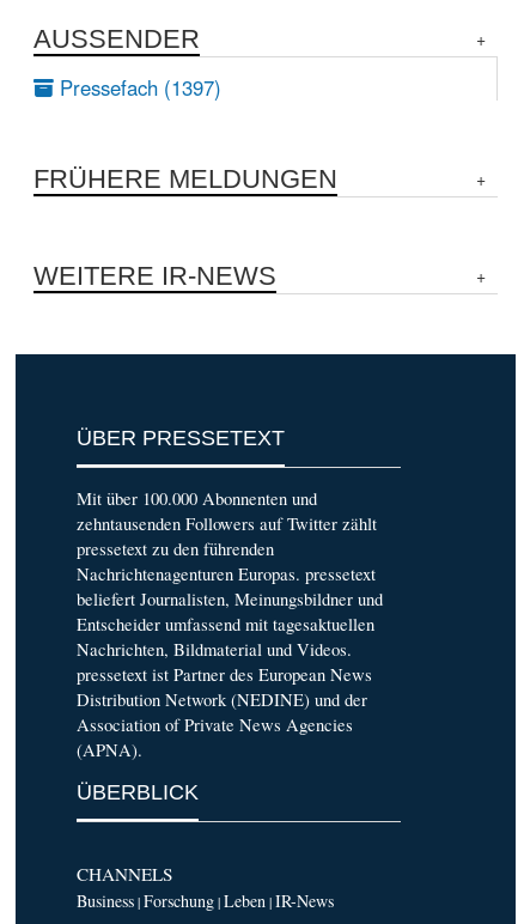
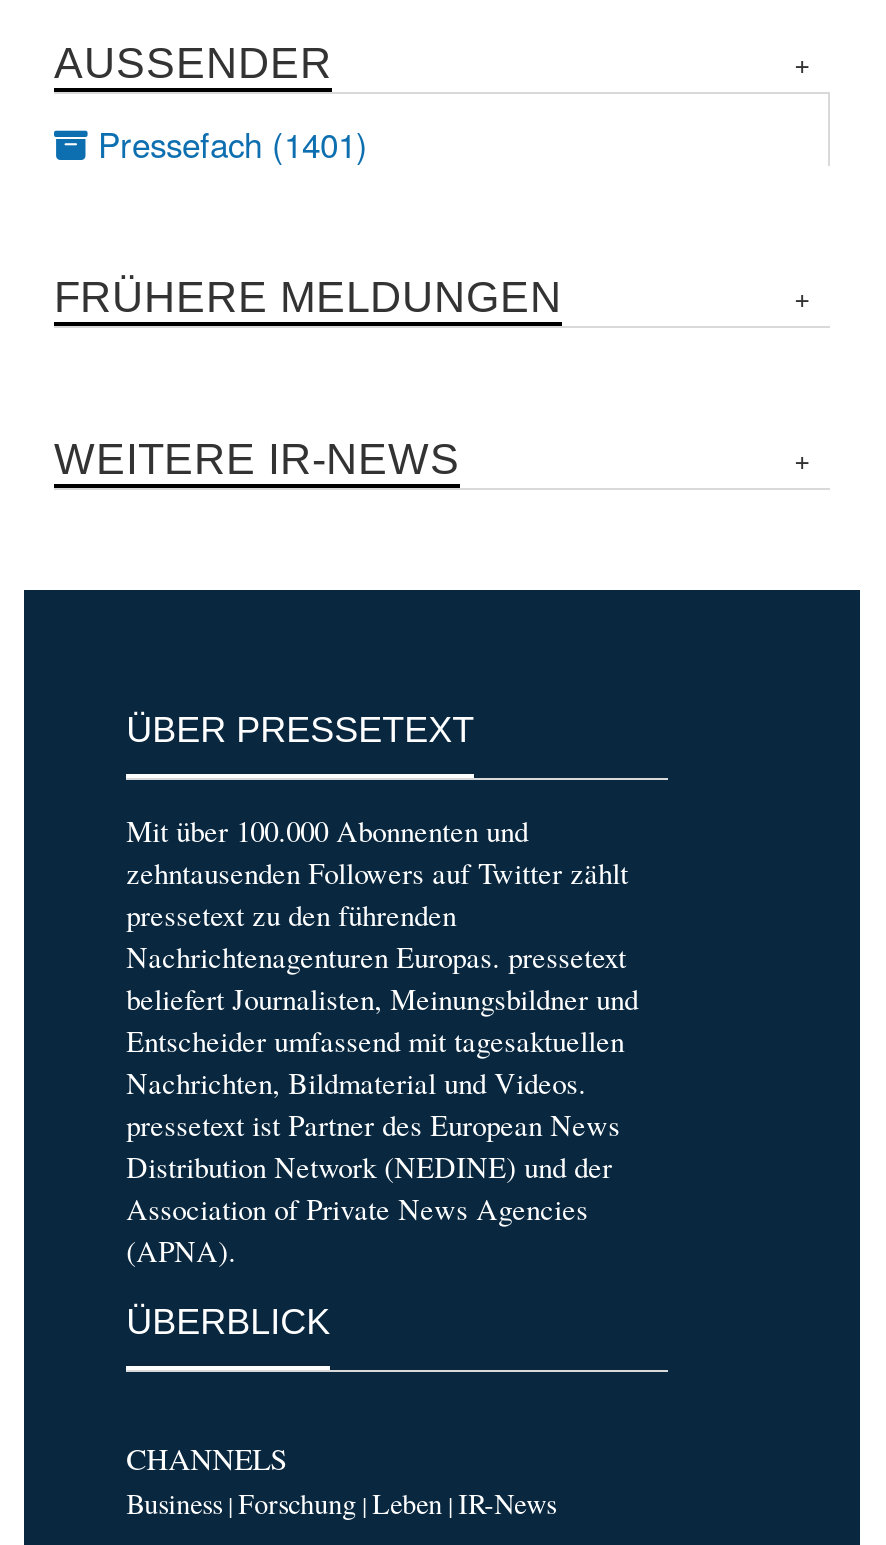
[54,73,221,102] Pressefach (1397) -> [88,120,368,168] Pressefach (1401)

